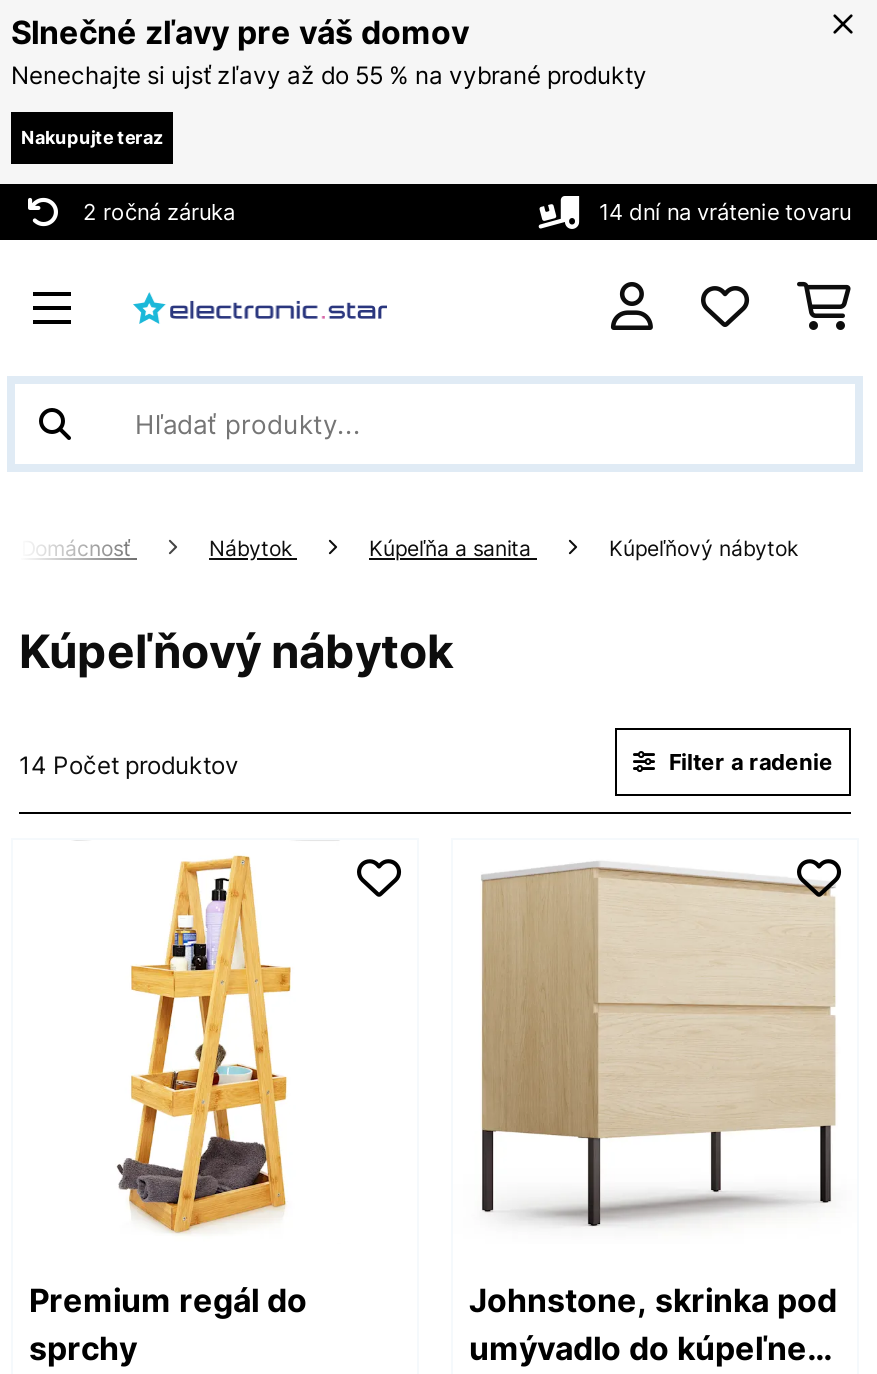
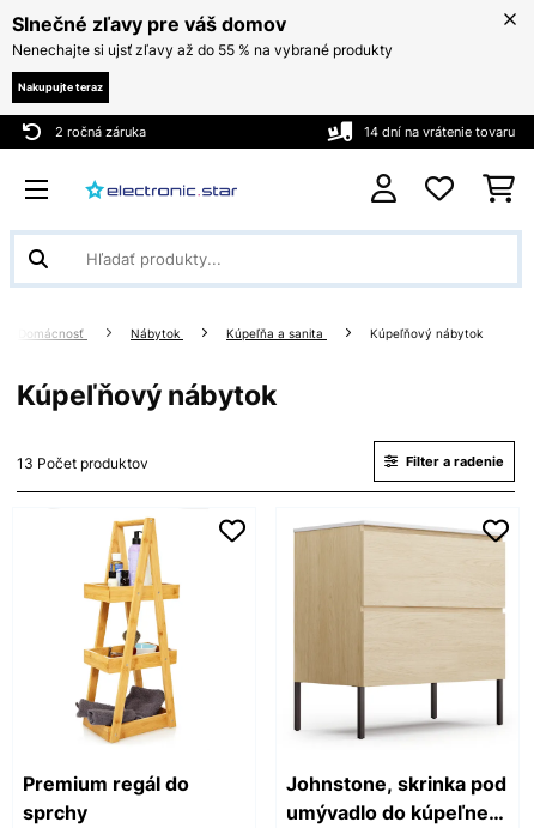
[19,750,239,780] 14 Počet produktov -> [17,454,148,472] 13 Počet produktov

